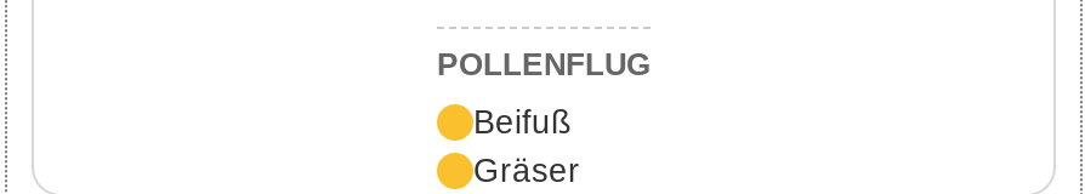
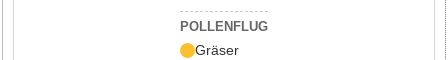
[473,104,573,140] Beifuß -> none

